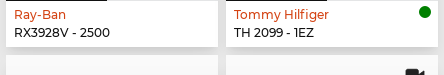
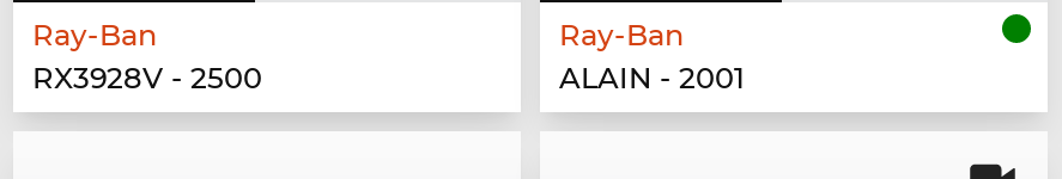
[234,7,329,40] Tommy Hilfiger | TH 2099 - 1EZ -> [559,16,744,95] Ray-Ban | ALAIN - 2001

